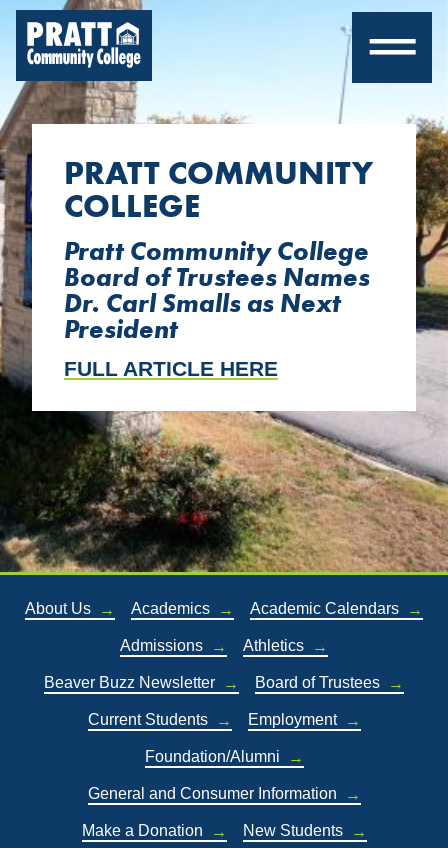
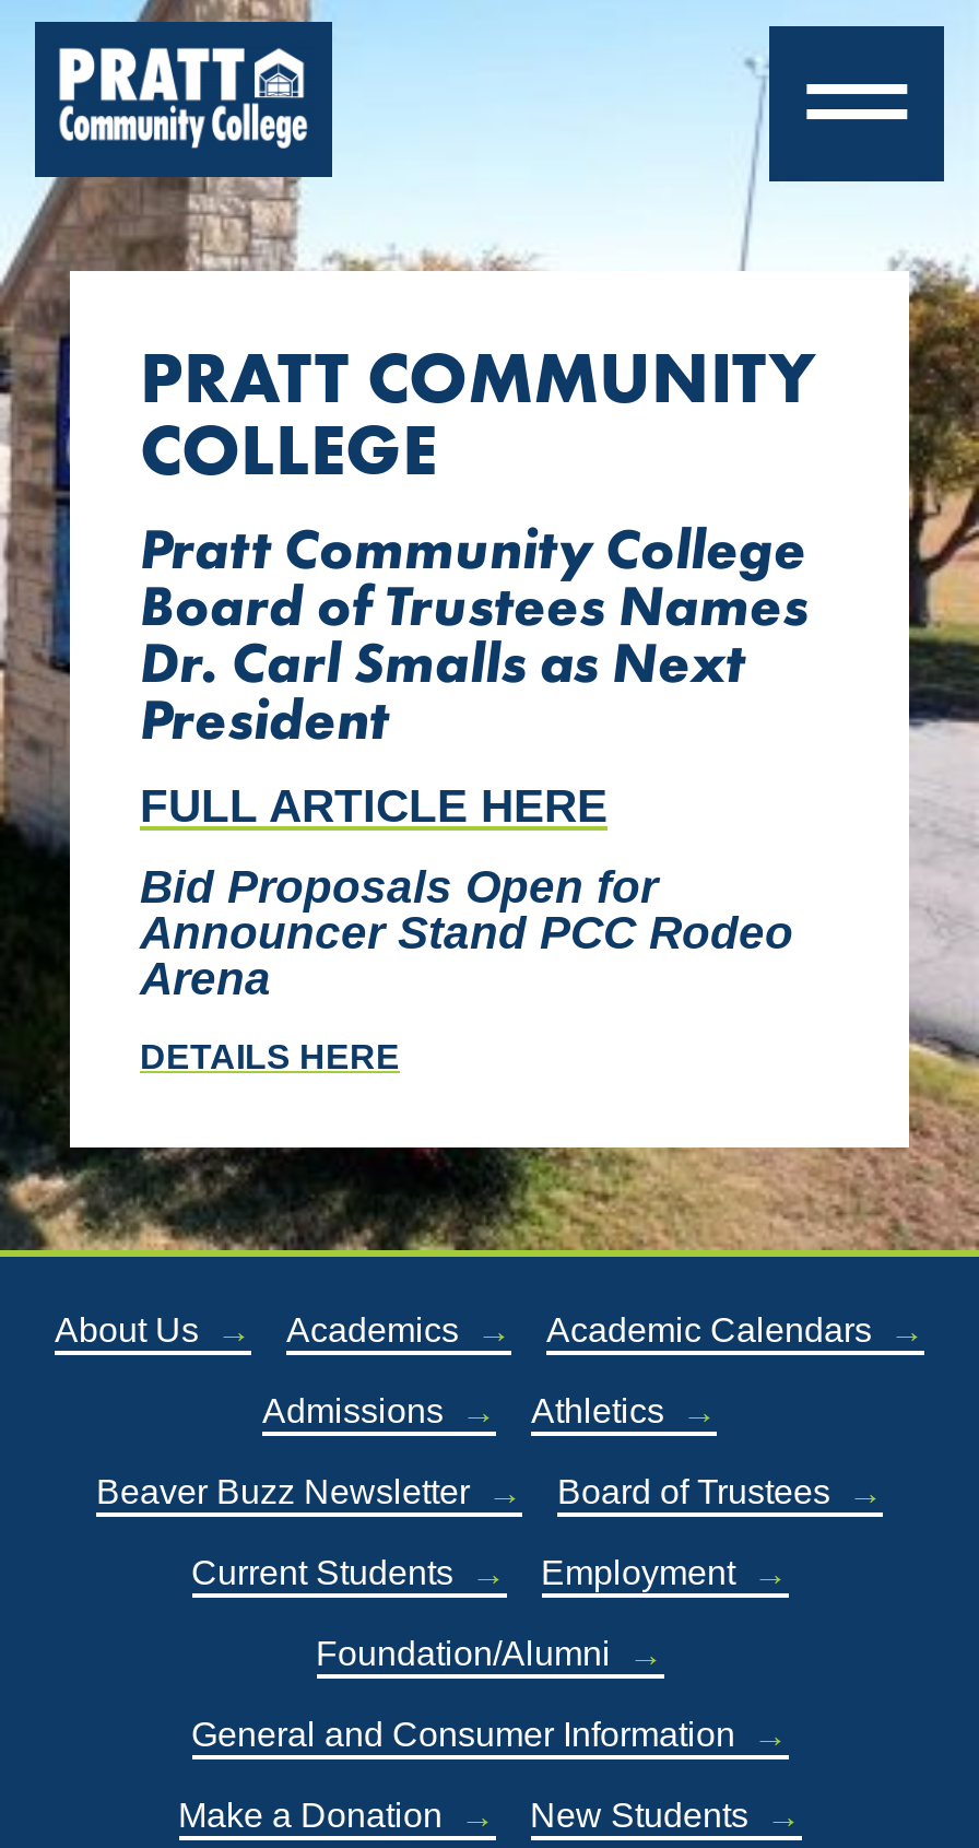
none -> [140,861,793,1075] Bid Proposals Open for | Announcer Stand PCC Rodeo | Arena | DETAILS HERE
[32,410,416,525] [image] -> [68,898,911,1150] [image]

